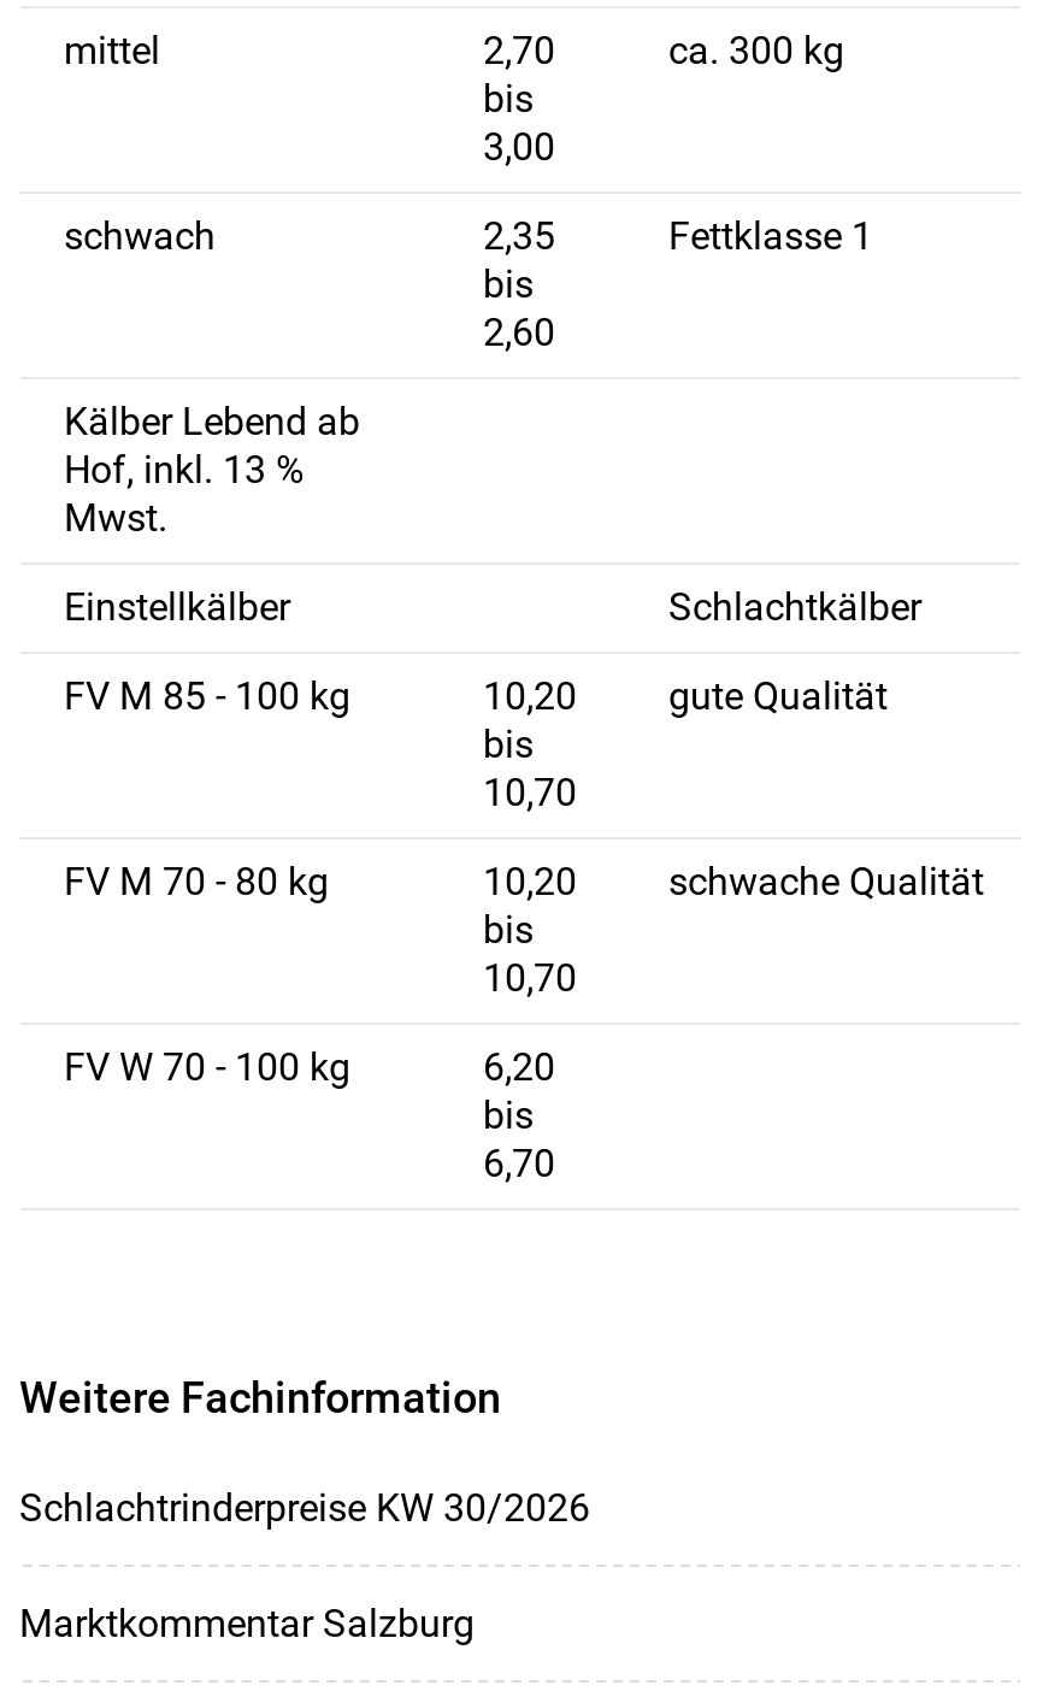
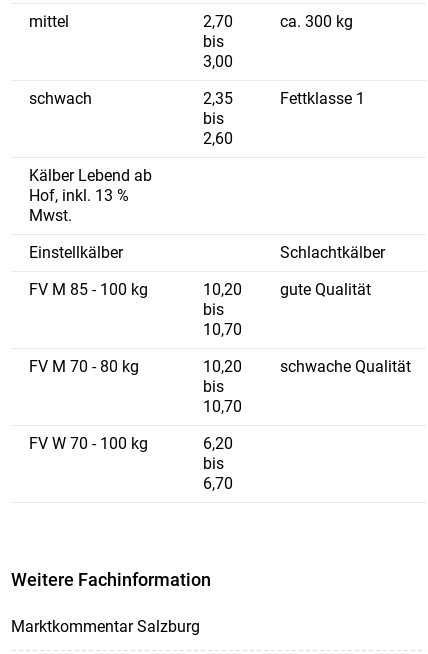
[19,1485,590,1531] Schlachtrinderpreise KW 30/2026 -> none

